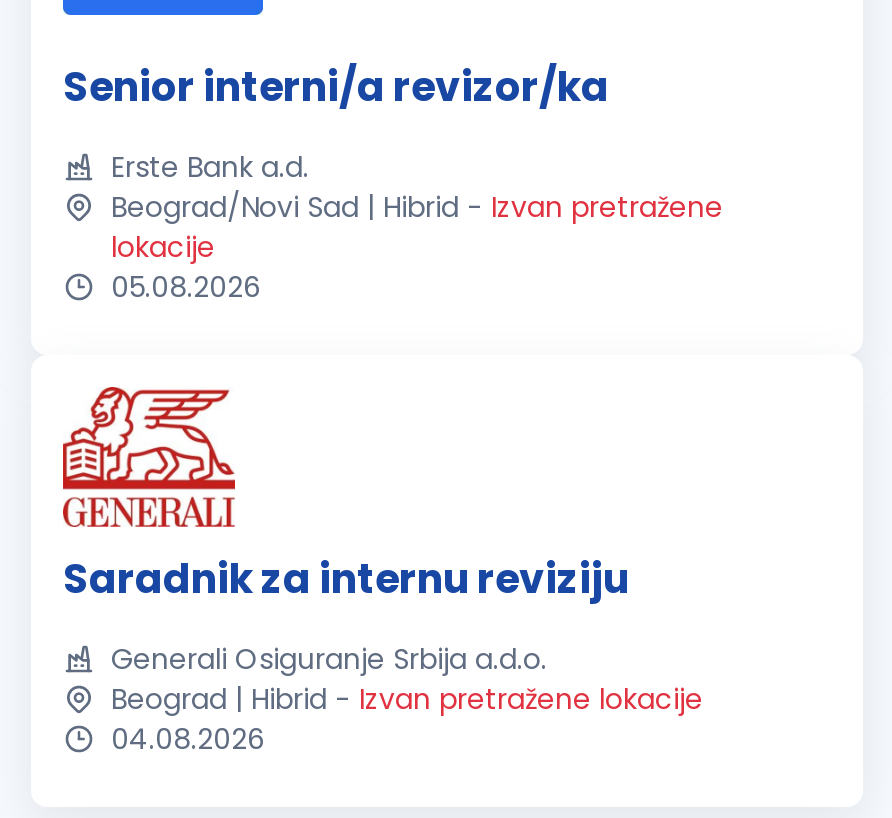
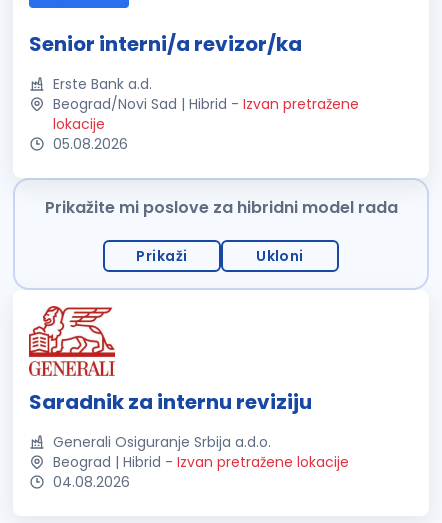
none -> [13,178,429,290] [image] | Prikažite mi poslove za hibridni model rada | Prikaži | Ukloni

